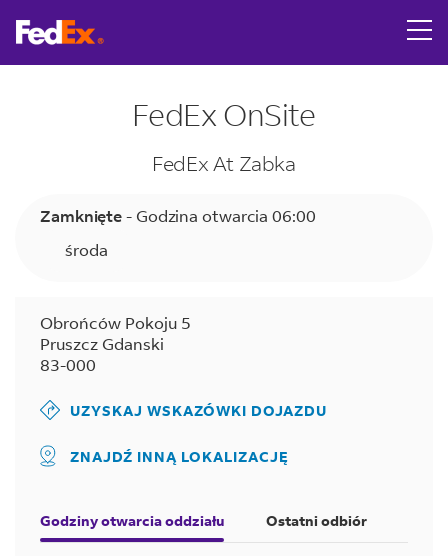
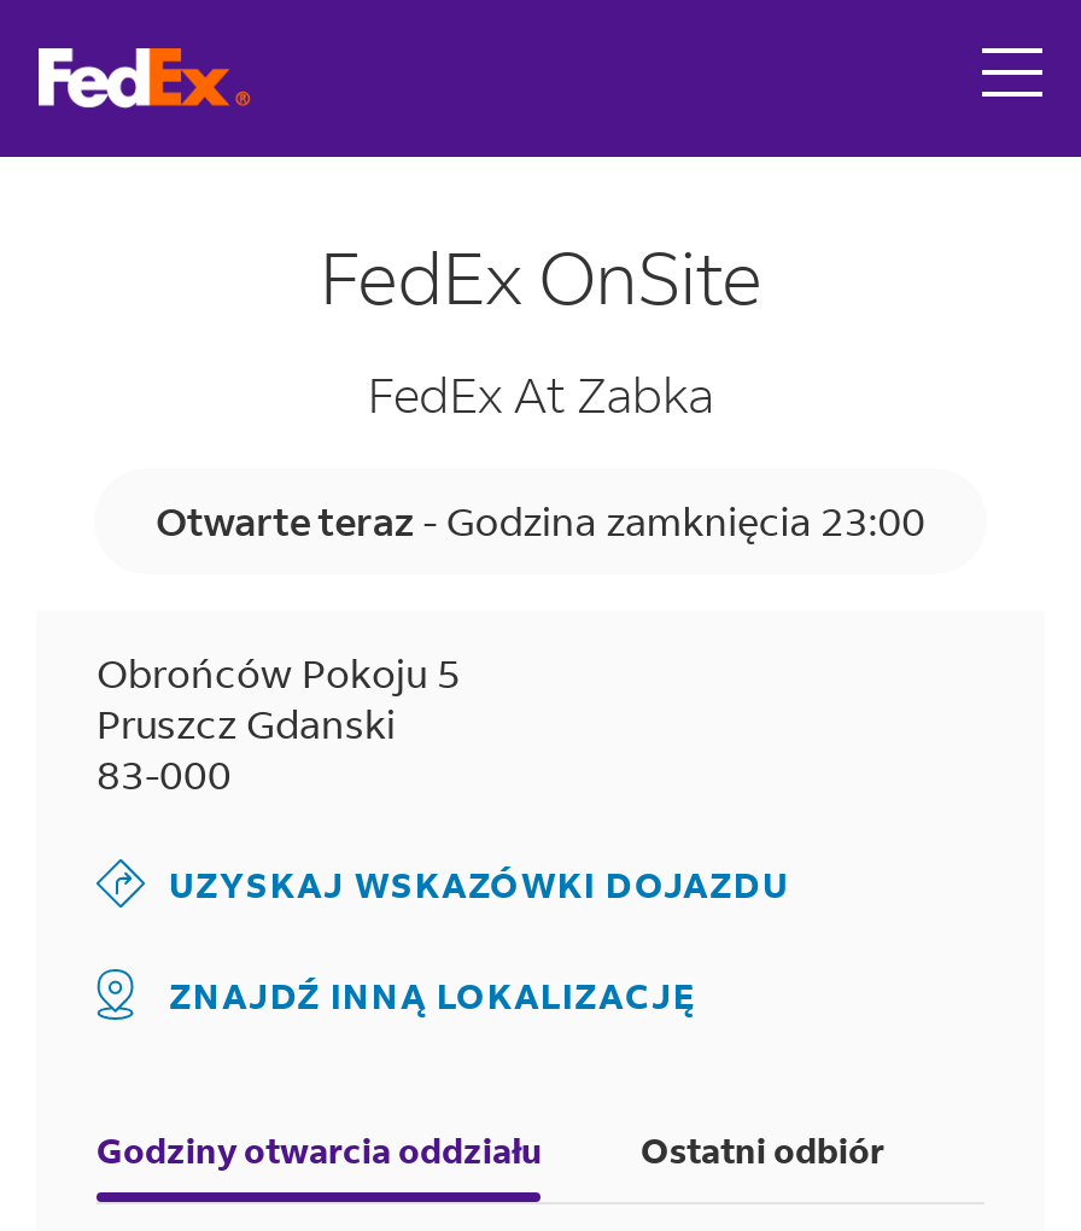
[40,205,316,260] Zamknięte - Godzina otwarcia 06:00 | środa -> [156,495,925,546] Otwarte teraz - Godzina zamknięcia 23:00

